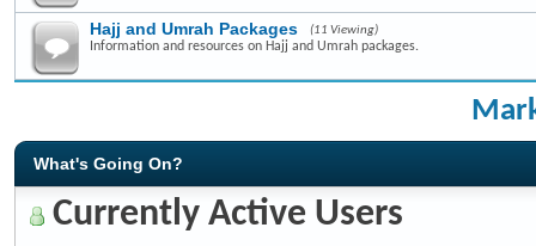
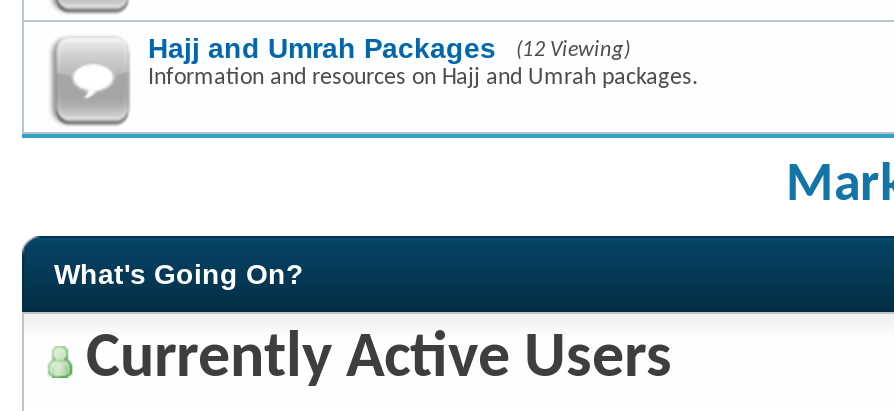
[90,19,378,38] Hajj and Umrah Packages (11 Viewing) -> [148,32,630,64] Hajj and Umrah Packages (12 Viewing)

